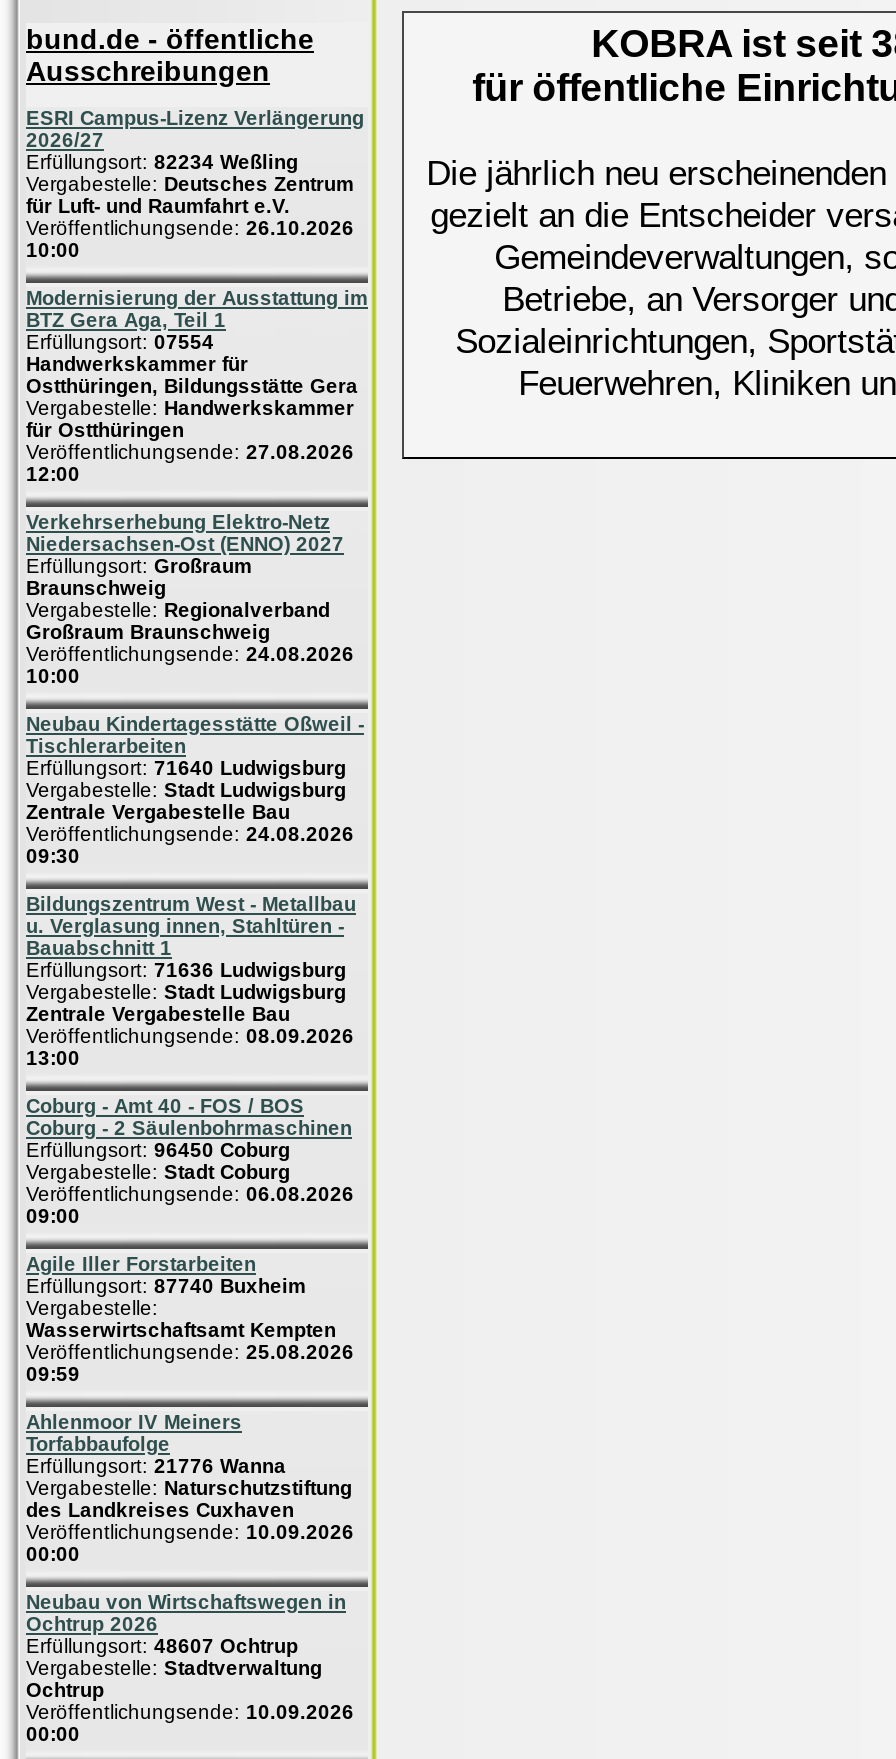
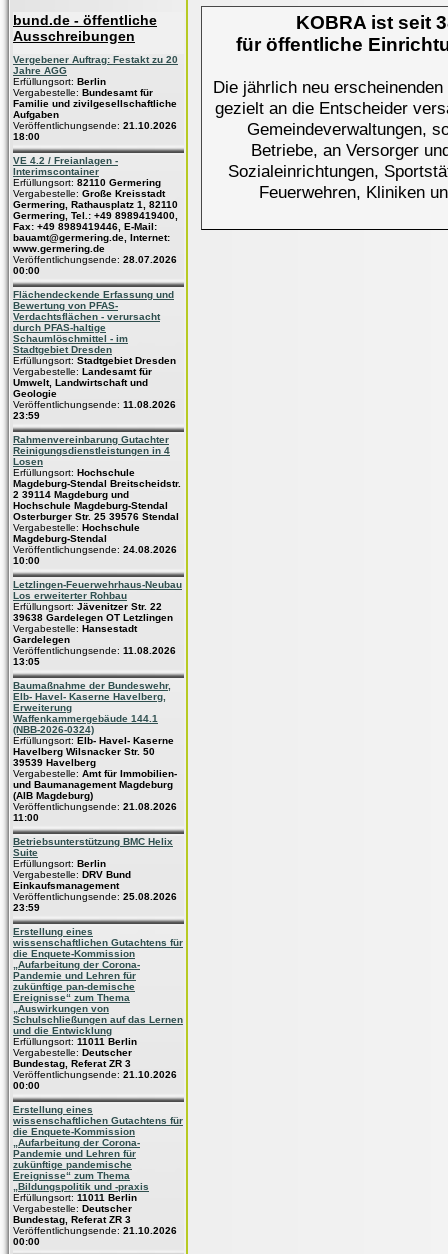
[26,107,368,643] ESRI Campus-Lizenz Verlängerung | 2026/27 | Erfüllungsort: 82234 Weßling | Vergabestelle: Deutsches Zentrum | für Luft- und Raumfahrt e.V. | Veröffentlichungsende: 26.10.2026 | 10:00 | Modernisierung der Ausstattung im | BTZ Gera Aga, Teil 1 | Erfüllungsort:07554 | Handwerkskammer für | Ostthüringen, Bildungsstätte Gera | Vergabestelle: Handwerkskammer | für Ostthüringen | Veröffentlichungsende: 27.08.2026 | 12:00 | Verkehrserhebung Elektro-Netz | Niedersachsen-Ost (ENNO) 2027 | Erfüllungsort:Großraum | Braunschweig | Vergabestelle:Regionalverband | Großraum Braunschweig -> [13,54,181,544] Vergebener Auftrag: Festakt zu 20 | Jahre AGG | Erfüllungsort: Berlin | Vergabestelle: Bundesamt für | Familie und zivilgesellschaftliche | Aufgaben | Veröffentlichungsende: 21.10.2026 | 18:00 | VE 4.2 / Freianlagen - | Interimscontainer | Erfüllungsort:82110 Germering | Vergabestelle: Große Kreisstadt | Germering, Rathausplatz 1, 82110 | Germering, Tel.: +49 8989419400, | Fax: +49 8989419446, E-Mail: | bauamt@germering.de, Internet: | www.germering.de | Veröffentlichungsende: 28.07.2026 | 00:00 | Flächendeckende Erfassung und | Bewertung von PFAS- | Verdachtsflächen - verursacht | durch PFAS-haltige | Schaumlöschmittel - im | Stadtgebiet Dresden | Erfüllungsort:Stadtgebiet Dresden | Vergabestelle: Landesamt für | Umwelt, Landwirtschaft und | Geologie | Veröffentlichungsende: 11.08.2026 | 23:59 | Rahmenvereinbarung Gutachter | Reinigungsdienstleistungen in 4 | Losen | Erfüllungsort: Hochschule | Magdeburg-Stendal Breitscheidstr. | 2 39114 Magdeburg und | Hochschule Magdeburg-Stendal | Osterburger Str. 25 39576 Stendal | Vergabestelle: Hochschule | Magdeburg-Stendal
[26,713,364,1341] Neubau Kindertagesstätte Oßweil - | Tischlerarbeiten | Erfüllungsort:71640 Ludwigsburg | Vergabestelle: Stadt Ludwigsburg | Zentrale Vergabestelle Bau | Veröffentlichungsende: 24.08.2026 | 09:30 | Bildungszentrum West - Metallbau | u. Verglasung innen, Stahltüren - | Bauabschnitt 1 | Erfüllungsort:71636 Ludwigsburg | Vergabestelle: Stadt Ludwigsburg | Zentrale Vergabestelle Bau | Veröffentlichungsende: 08.09.2026 | 13:00 | Coburg - Amt 40 - FOS / BOS | Coburg - 2 Säulenbohrmaschinen | Erfüllungsort:96450 Coburg | Vergabestelle: Stadt Coburg | Veröffentlichungsende: 06.08.2026 | 09:00 | Agile Iller Forstarbeiten | Erfüllungsort:87740 Buxheim | Vergabestelle: | Wasserwirtschaftsamt Kempten -> [13,579,182,891] Letzlingen-Feuerwehrhaus-Neubau | Los erweiterter Rohbau | Erfüllungsort:Jävenitzer Str. 22 | 39638 Gardelegen OT Letzlingen | Vergabestelle: Hansestadt | Gardelegen | Veröffentlichungsende: 11.08.2026 | 13:05 | Baumaßnahme der Bundeswehr, | Elb- Havel- Kaserne Havelberg, | Erweiterung | Waffenkammergebäude 144.1 | (NBB-2026-0324) | Erfüllungsort:Elb- Havel- Kaserne | Havelberg Wilsnacker Str. 50 | 39539 Havelberg | Vergabestelle: Amt für Immobilien- | und Baumanagement Magdeburg | (AIB Magdeburg) | Veröffentlichungsende: 21.08.2026 | 11:00 | Betriebsunterstützung BMC Helix | Suite | Erfüllungsort: Berlin | Vergabestelle: DRV Bund | Einkaufsmanagement
[26,1363,80,1385] 09:59 -> [13,902,40,913] 23:59
[26,1411,354,1543] Ahlenmoor IV Meiners | Torfabbaufolge | Erfüllungsort:21776 Wanna | Vergabestelle: Naturschutzstiftung | des Landkreises Cuxhaven | Veröffentlichungsende: 10.09.2026 -> [13,926,183,1080] Erstellung eines | wissenschaftlichen Gutachtens für | die Enquete-Kommission | „Aufarbeitung der Corona- | Pandemie und Lehren für | zukünftige pan-demische | Ereignisse“ zum Thema | „Auswirkungen von | Schulschließungen auf das Lernen | und die Entwicklung | Erfüllungsort:11011 Berlin | Vergabestelle: Deutscher | Bundestag, Referat ZR 3 | Veröffentlichungsende: 21.10.2026
[26,1591,354,1723] Neubau von Wirtschaftswegen in | Ochtrup 2026 | Erfüllungsort:48607 Ochtrup | Vergabestelle: Stadtverwaltung | Ochtrup | Veröffentlichungsende: 10.09.2026 -> [13,1104,183,1236] Erstellung eines | wissenschaftlichen Gutachtens für | die Enquete-Kommission | „Aufarbeitung der Corona- | Pandemie und Lehren für | zukünftige pandemische | Ereignisse“ zum Thema | „Bildungspolitik und -praxis | Erfüllungsort:11011 Berlin | Vergabestelle: Deutscher | Bundestag, Referat ZR 3 | Veröffentlichungsende: 21.10.2026

